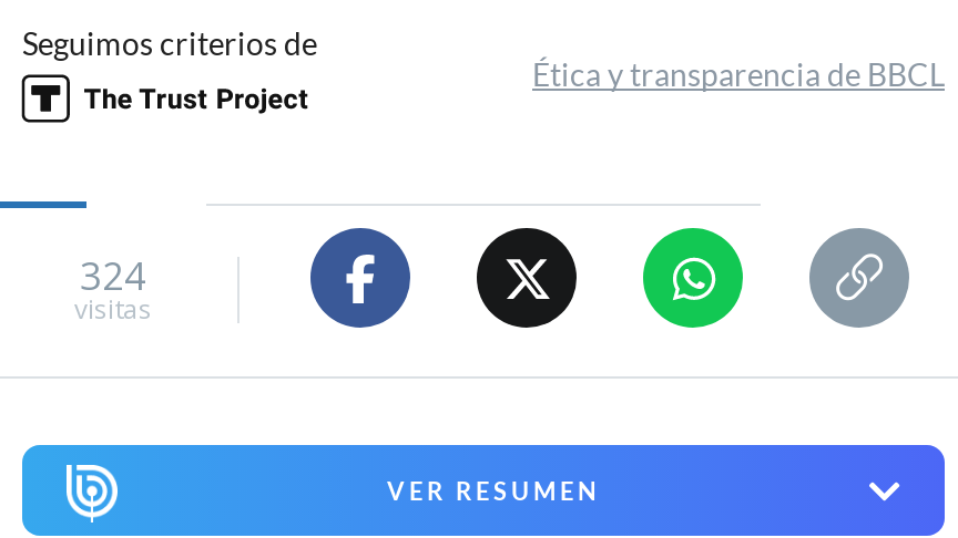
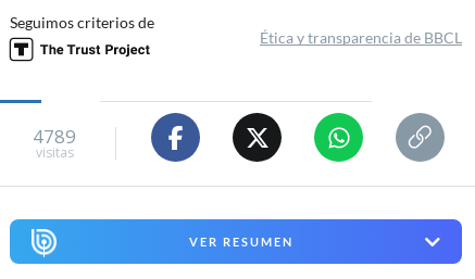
[80,250,146,301] 324 -> [33,124,76,149] 4789

